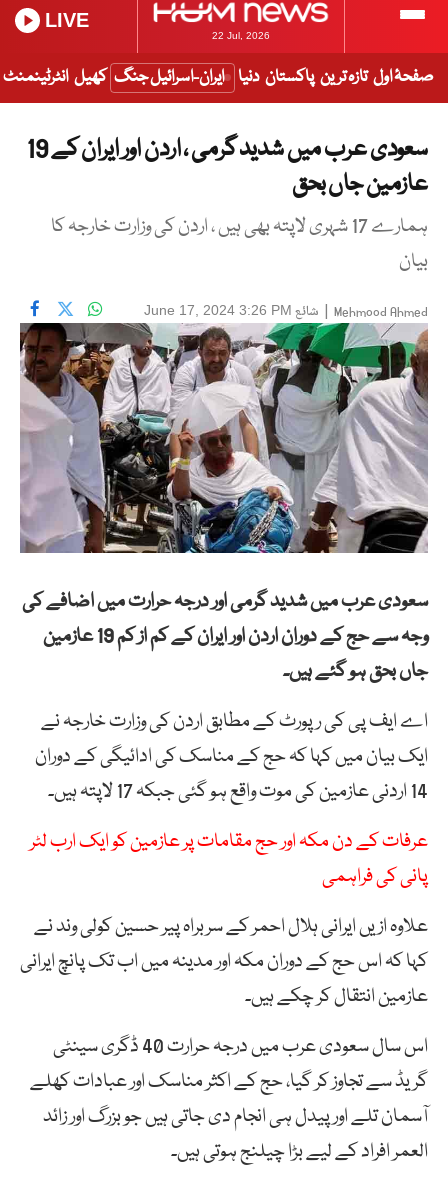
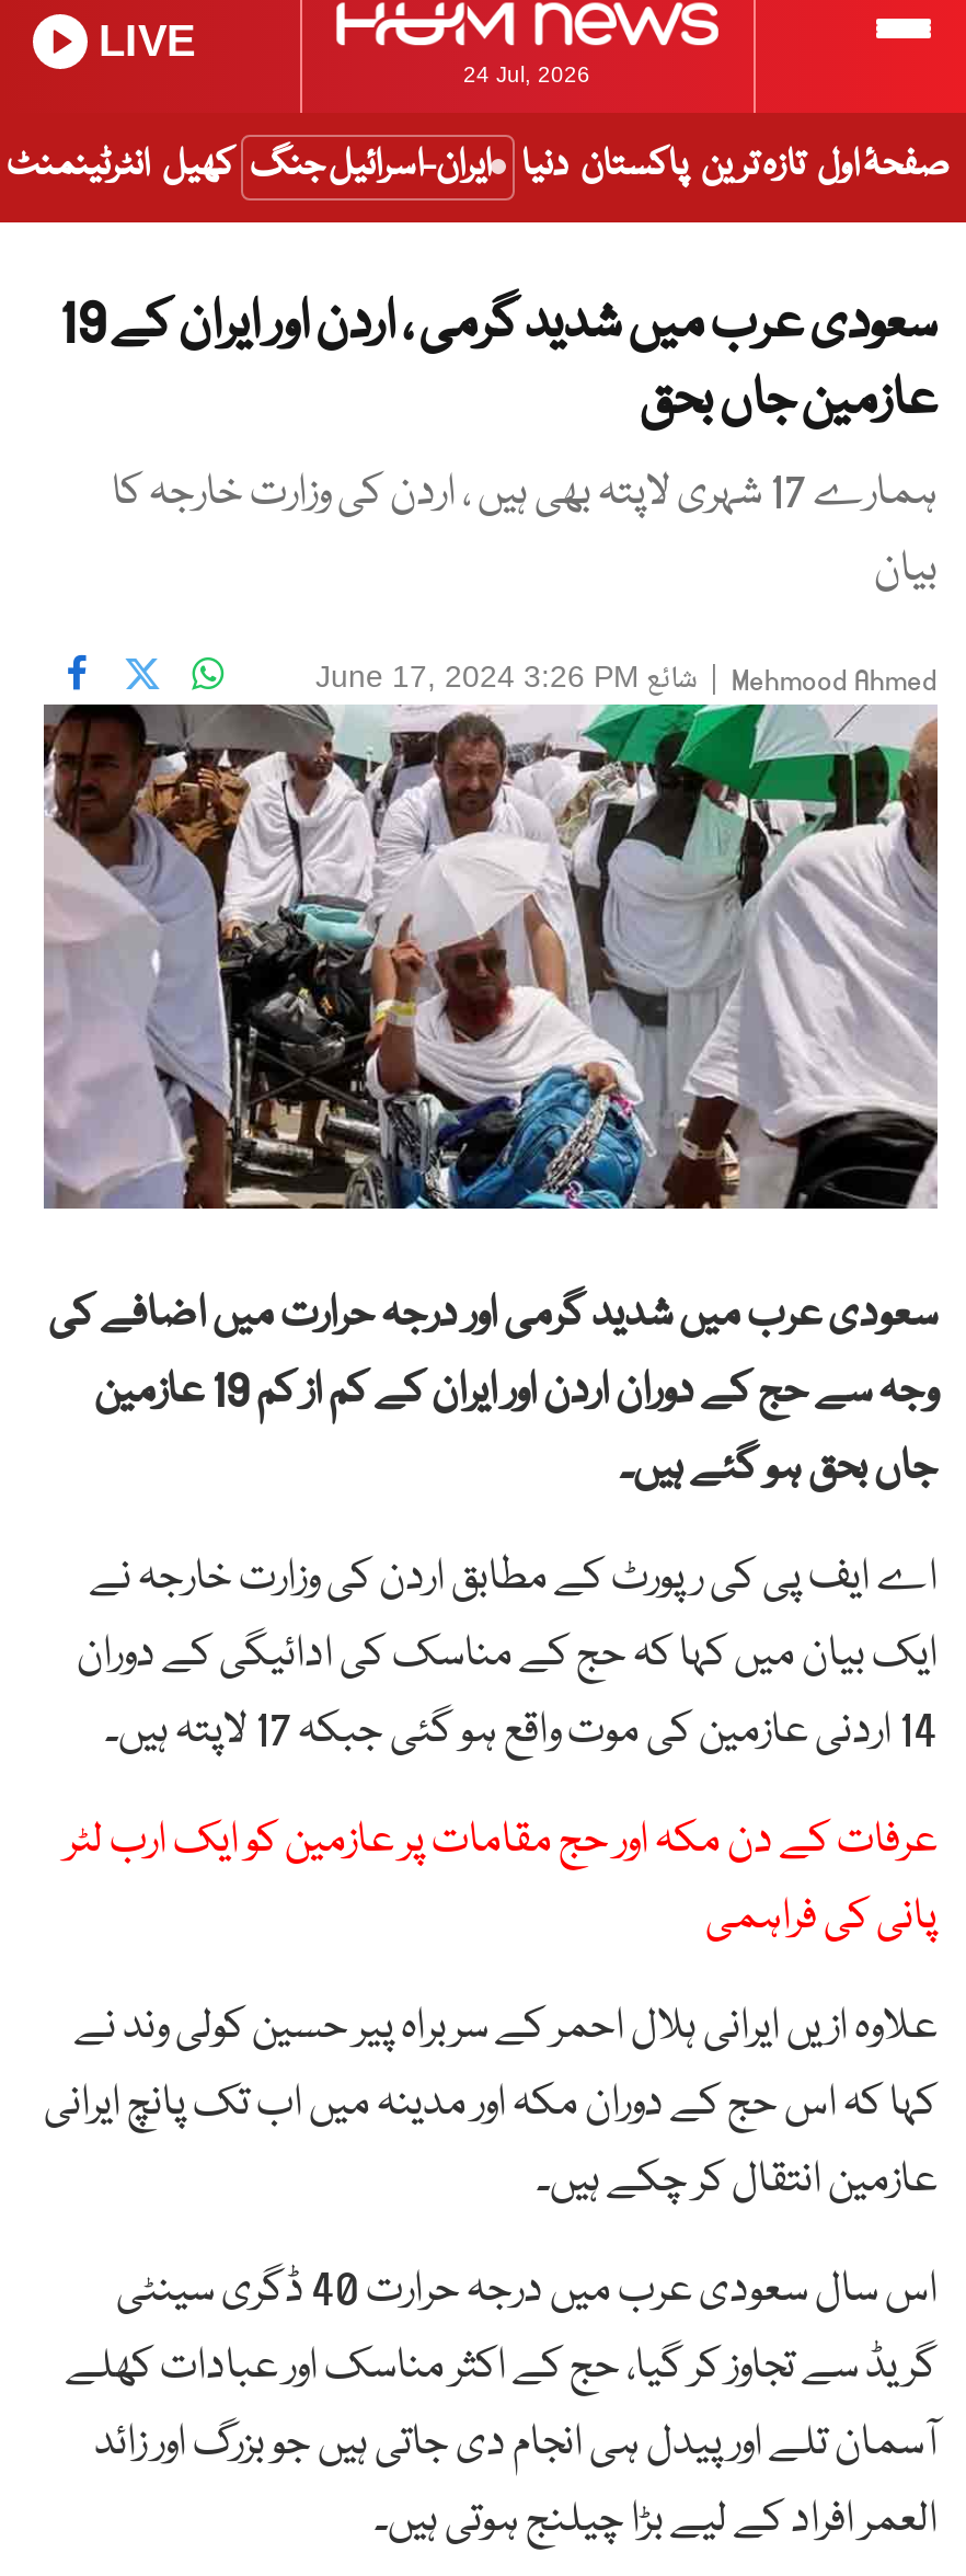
[211,30,269,41] 22 Jul, 2026 -> [463,62,590,87] 24 Jul, 2026

